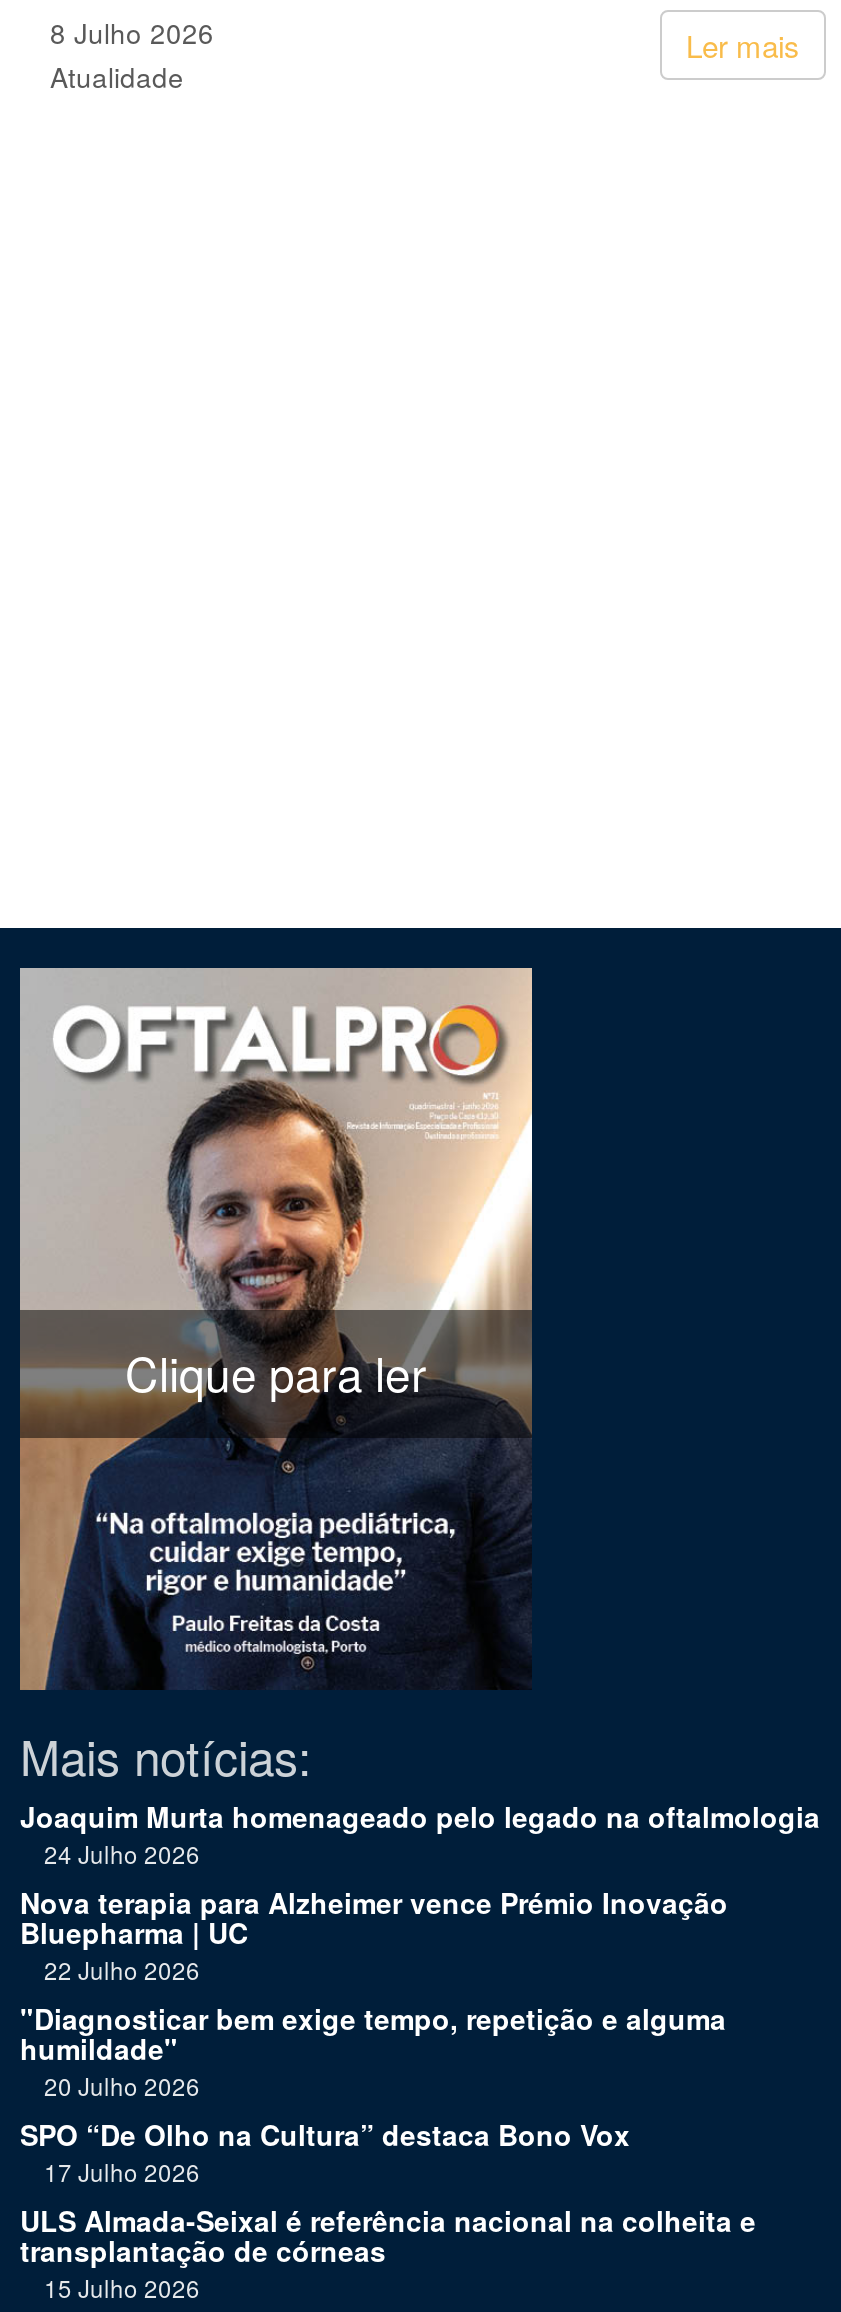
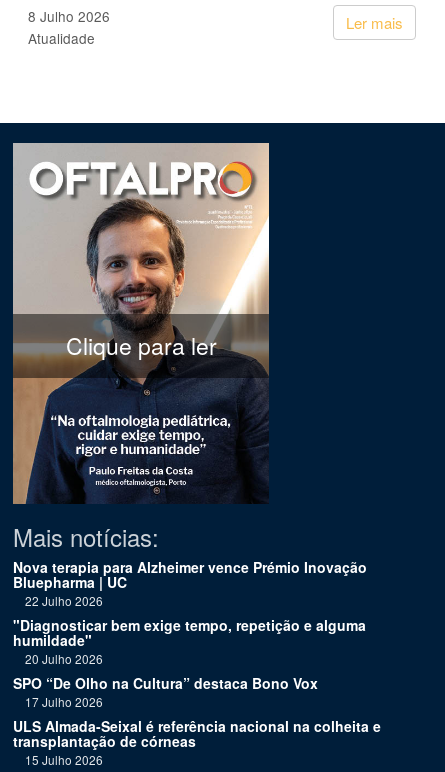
[20,1796,820,1870] Joaquim Murta homenageado pelo legado na oftalmologia | 24 Julho 2026 -> none

